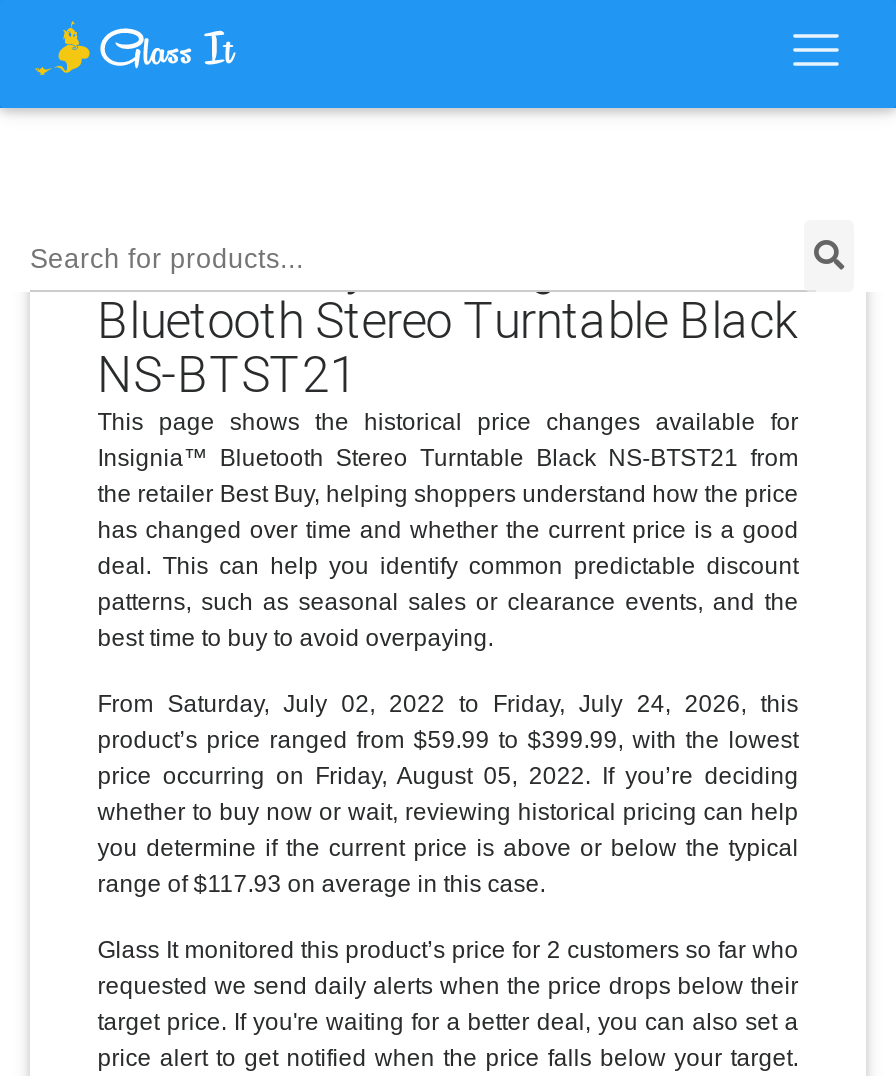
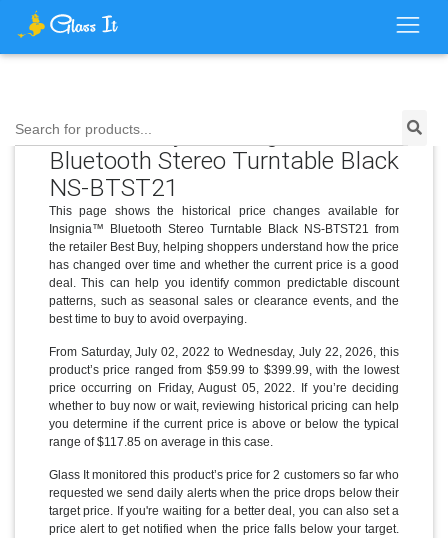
[98,690,798,718] From Saturday, July 02, 2022 to Friday, July 24, 2026, this -> [49,345,399,359] From Saturday, July 02, 2022 to Wednesday, July 22, 2026, this
[98,870,546,898] range of $117.93 on average in this case. -> [49,435,273,449] range of $117.85 on average in this case.

